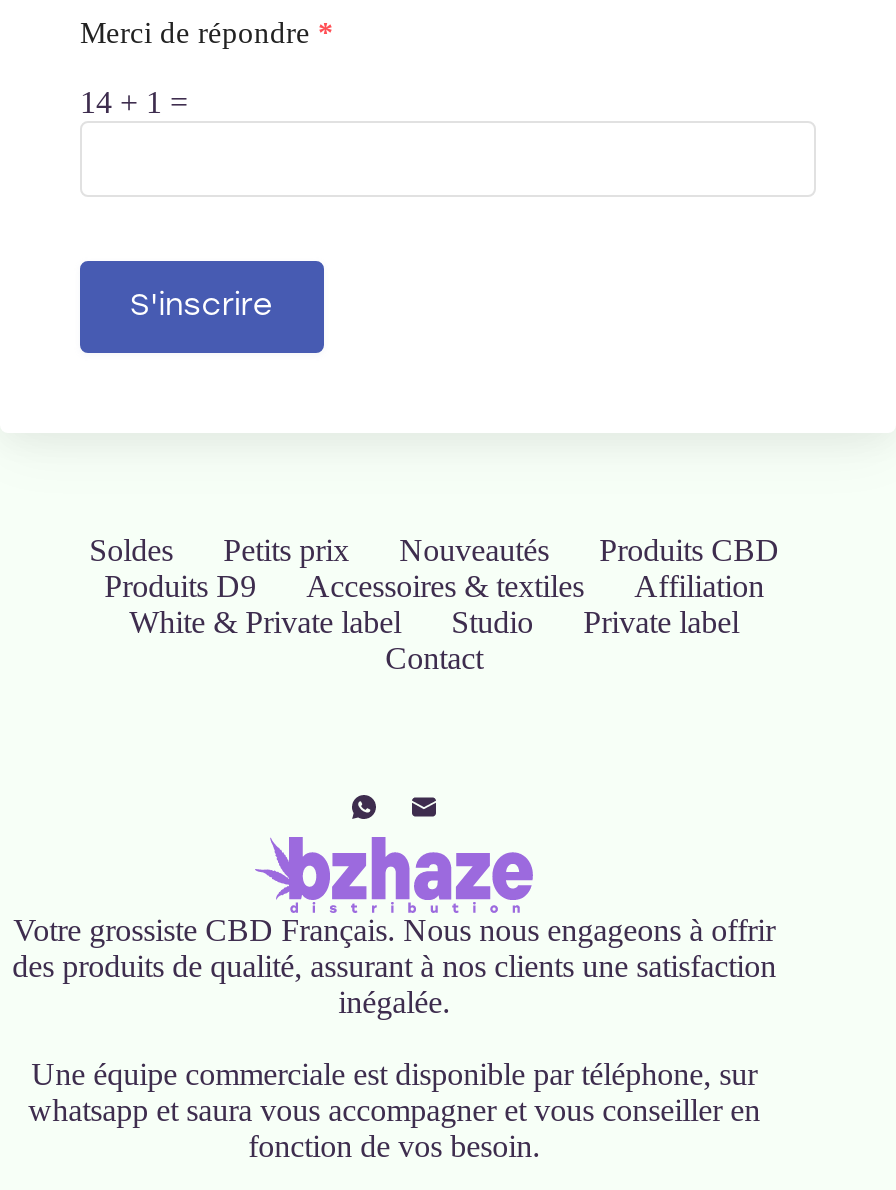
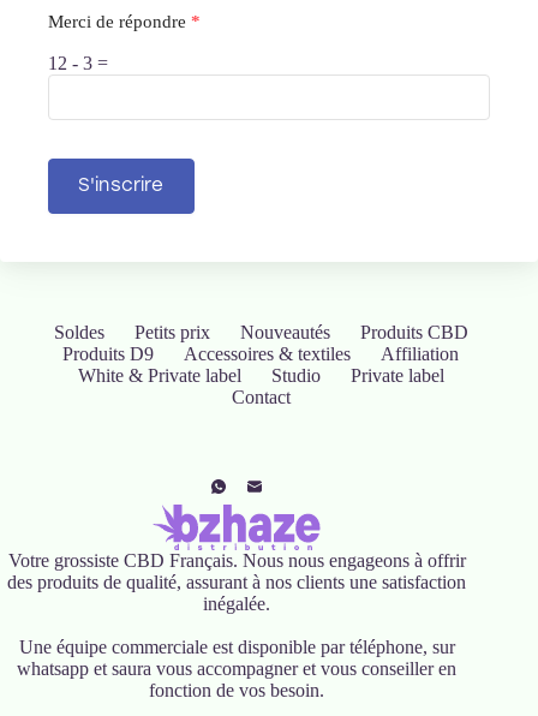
[80,84,188,118] 14 + 1 = -> [48,52,108,73] 12 - 3 =

